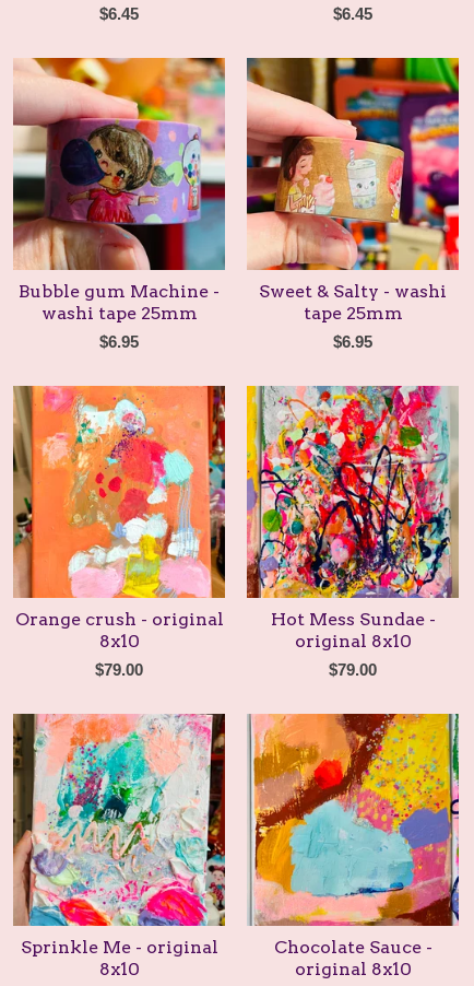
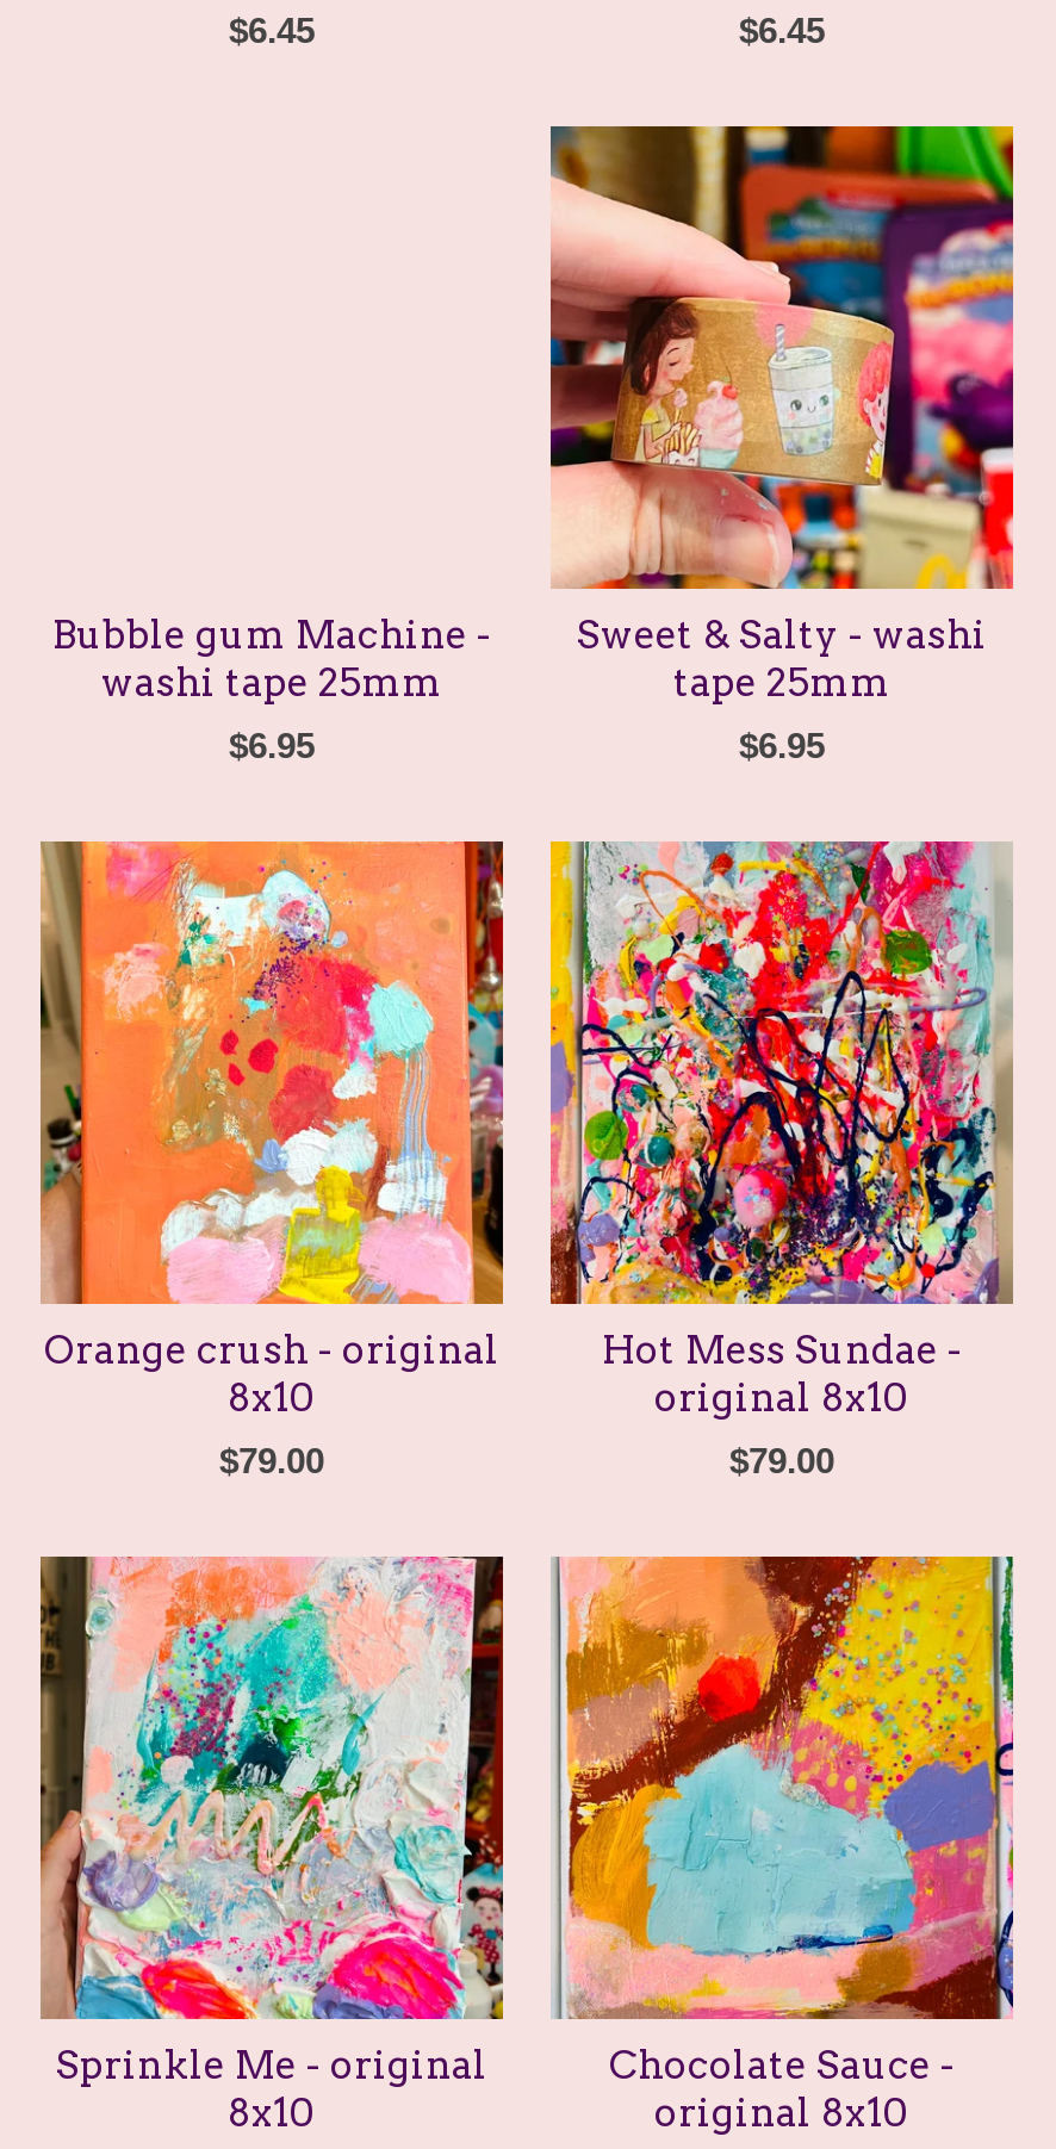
[12,57,226,271] [image] -> none

